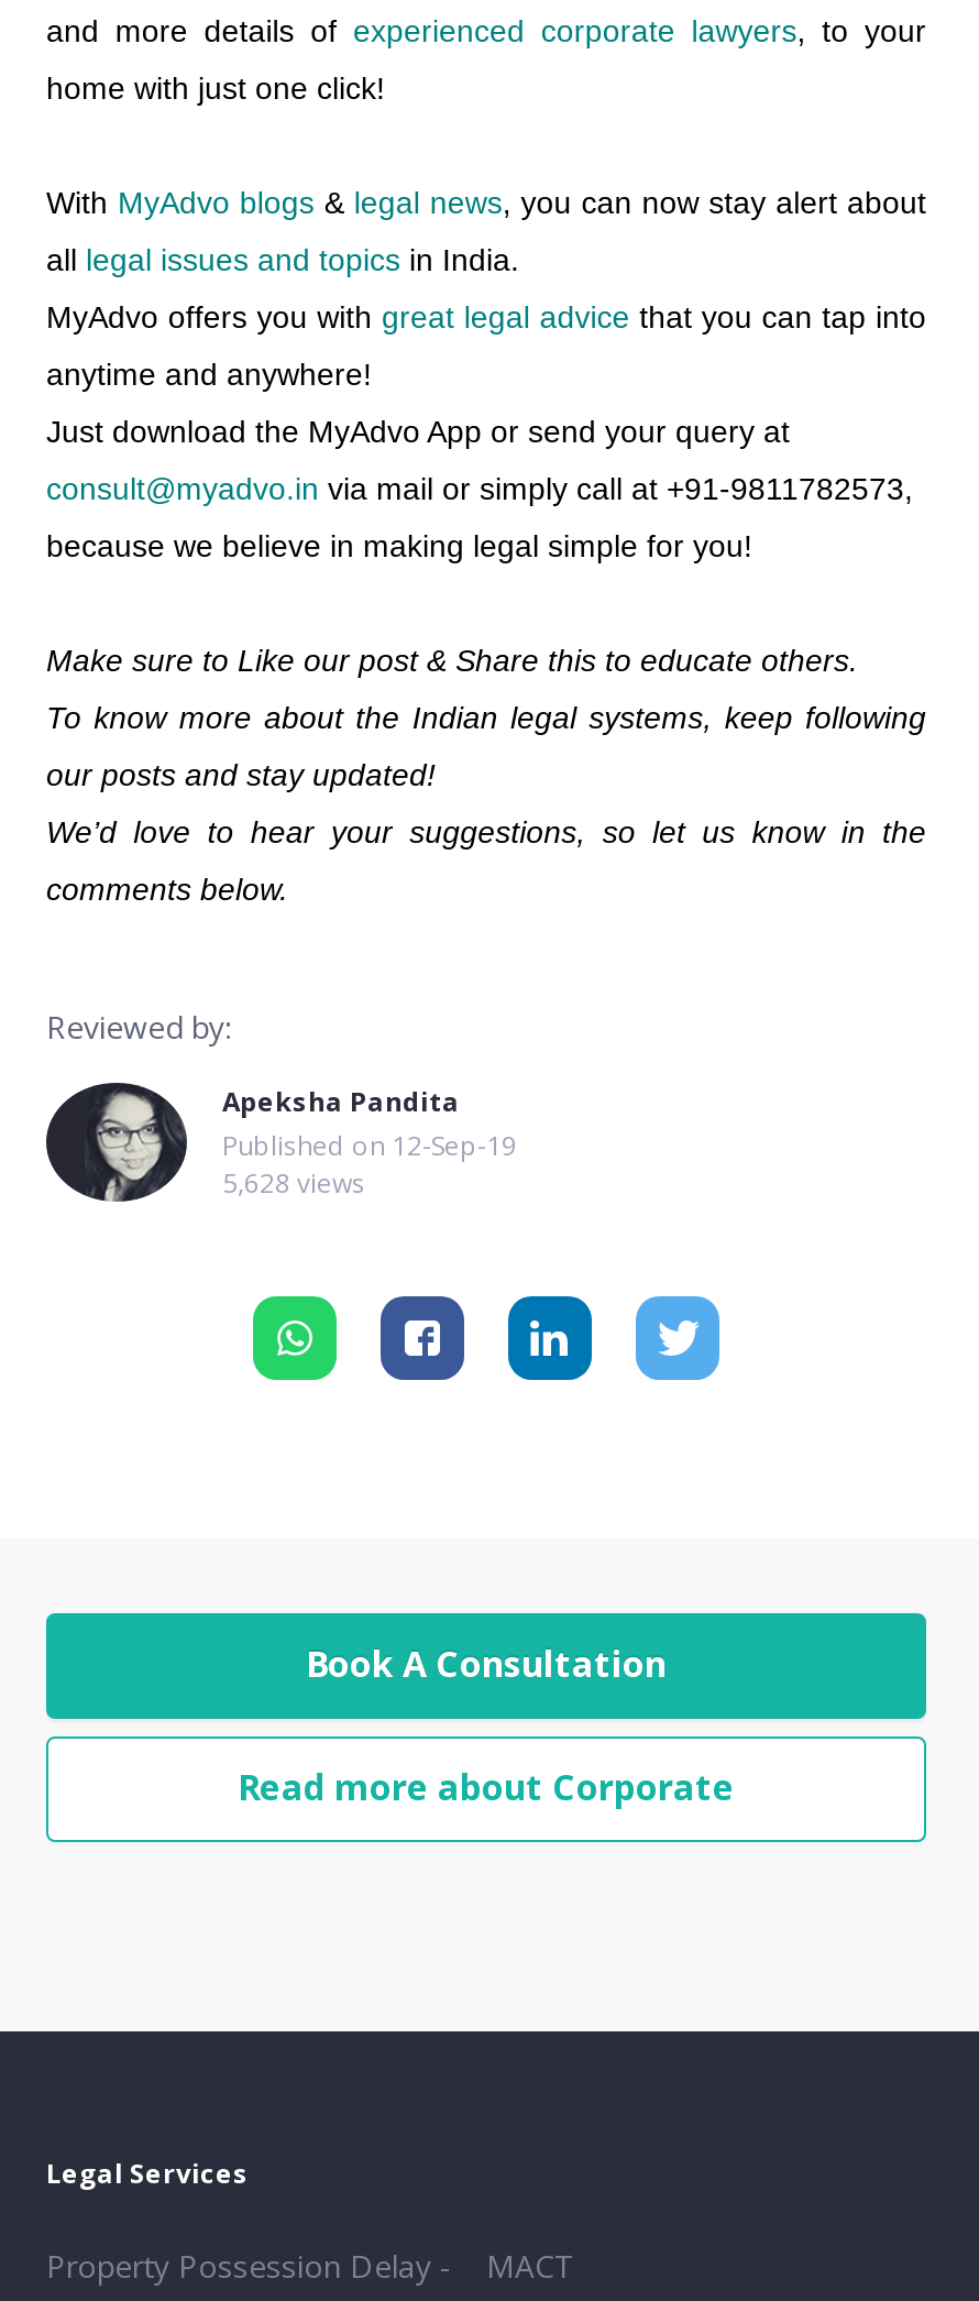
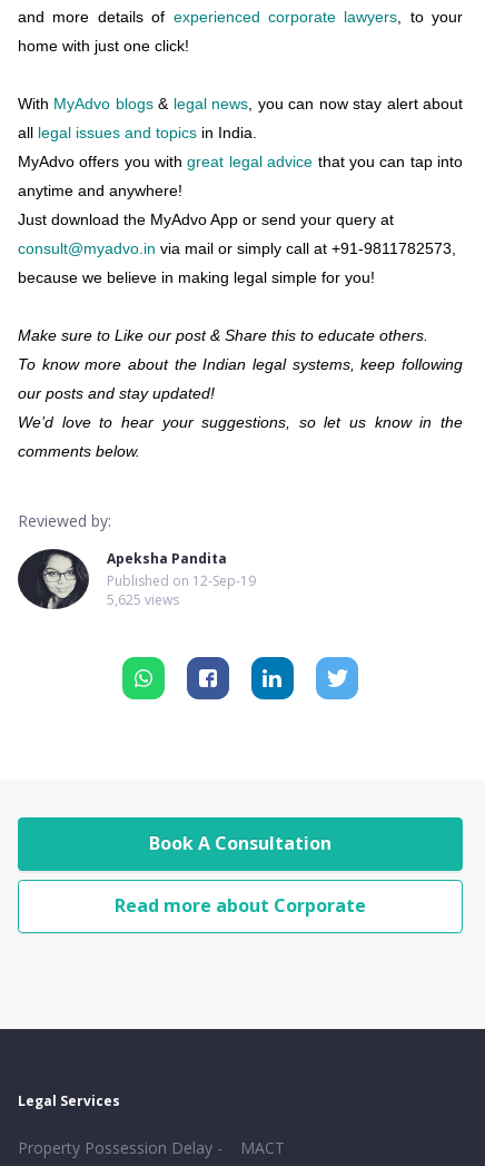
[222,1163,365,1201] 5,628 views -> [107,590,179,609] 5,625 views

